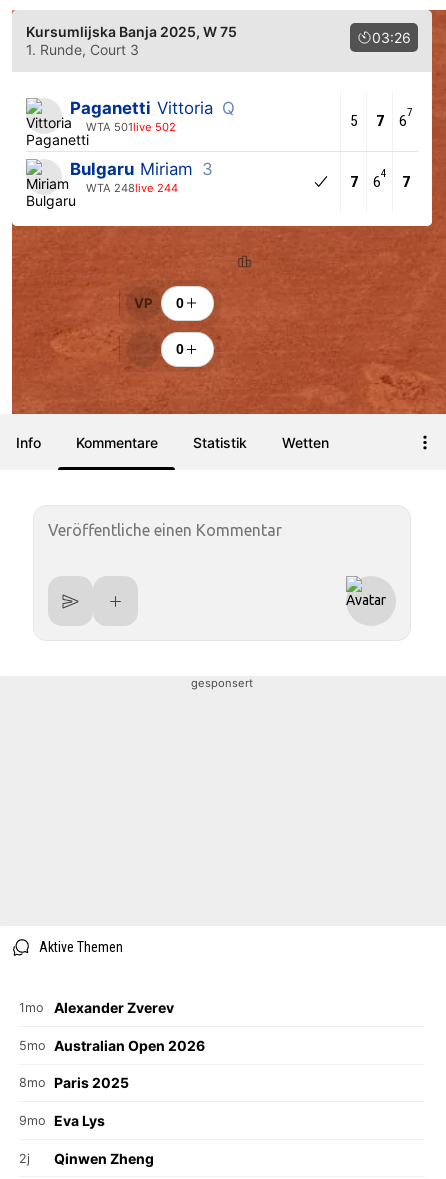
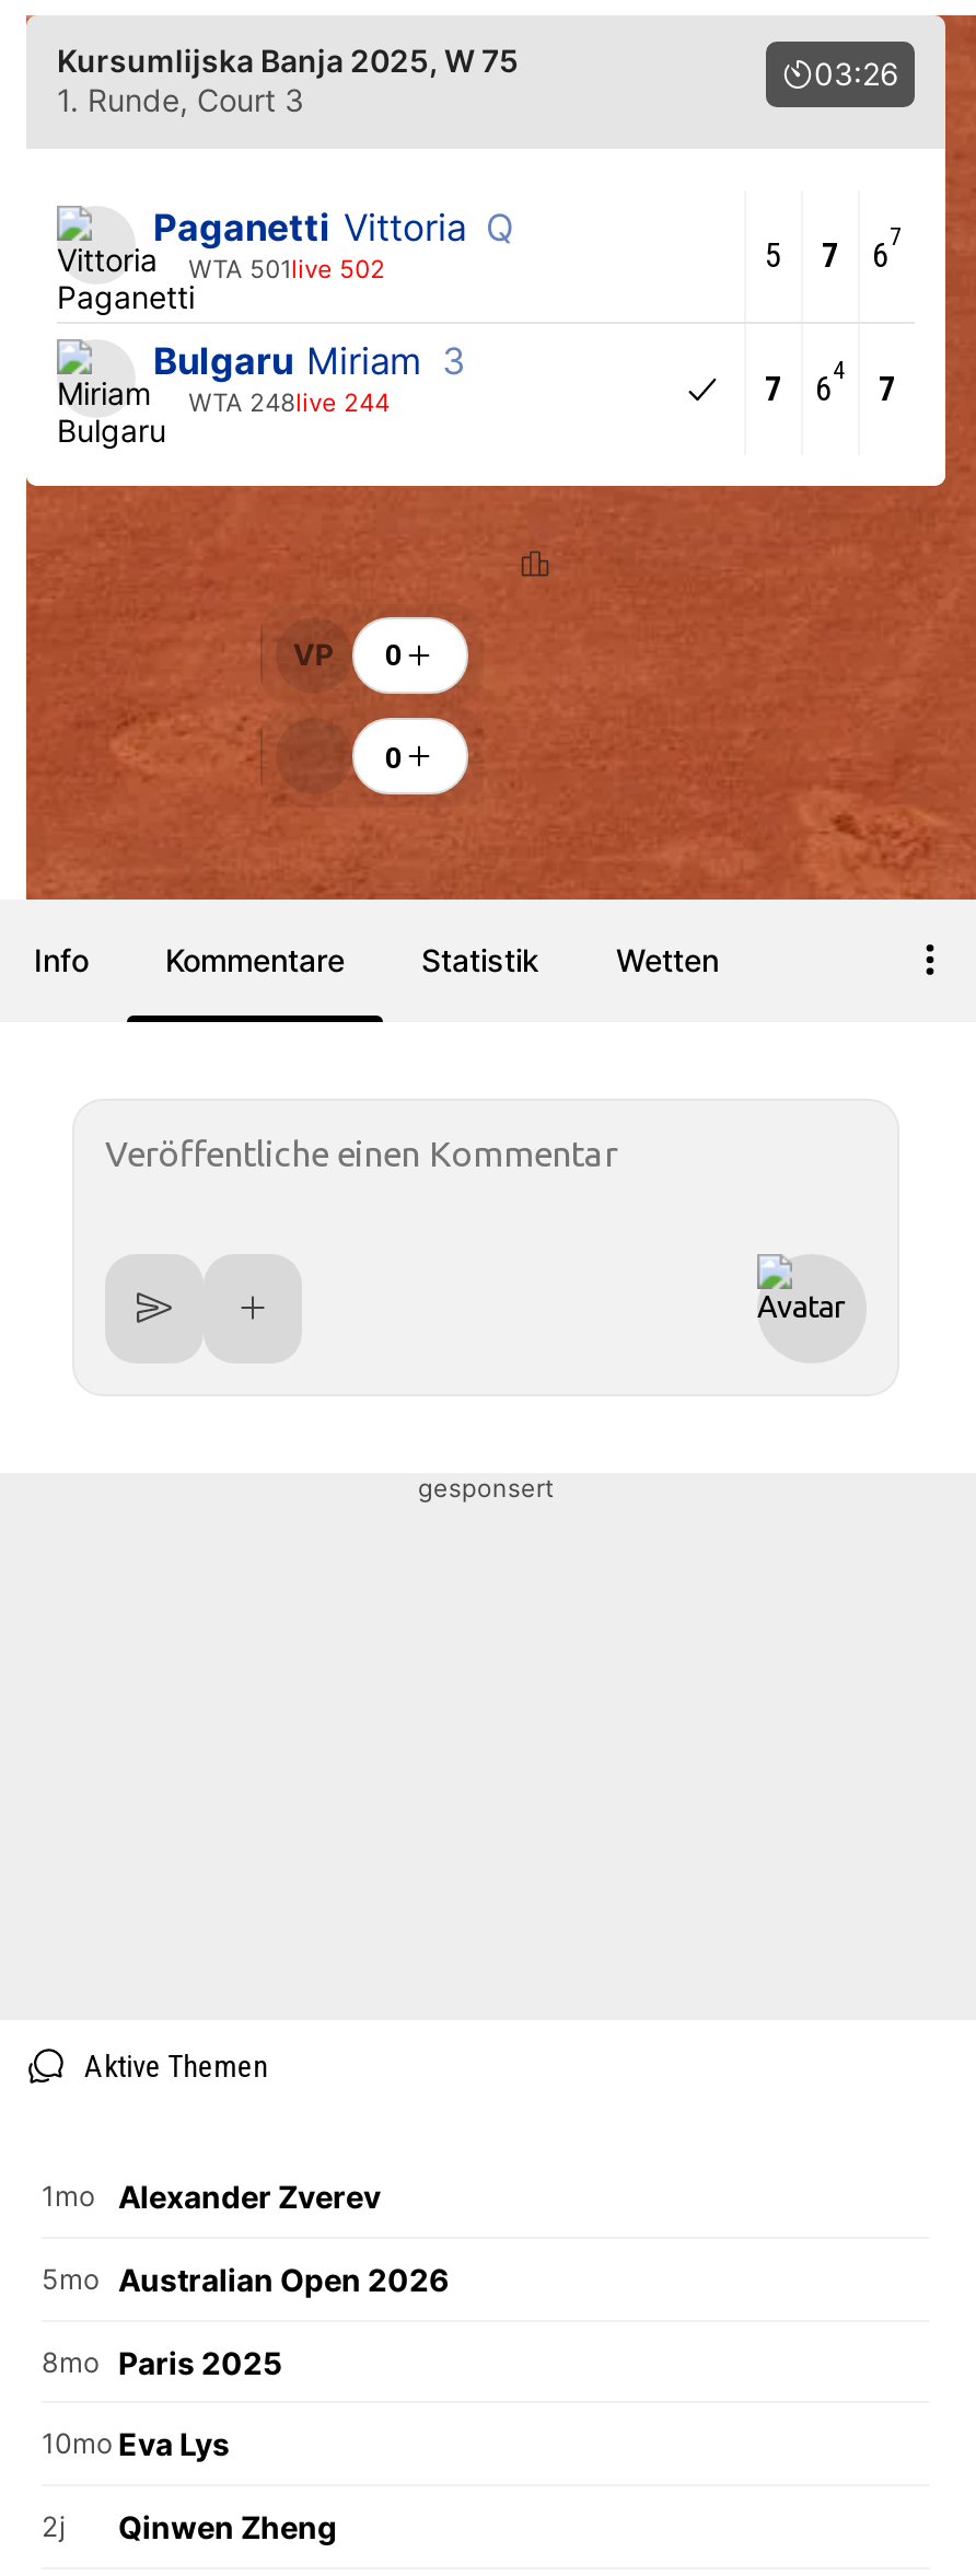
[19,1112,105,1129] 9mo Eva Lys -> [42,2425,230,2462] 10mo Eva Lys

